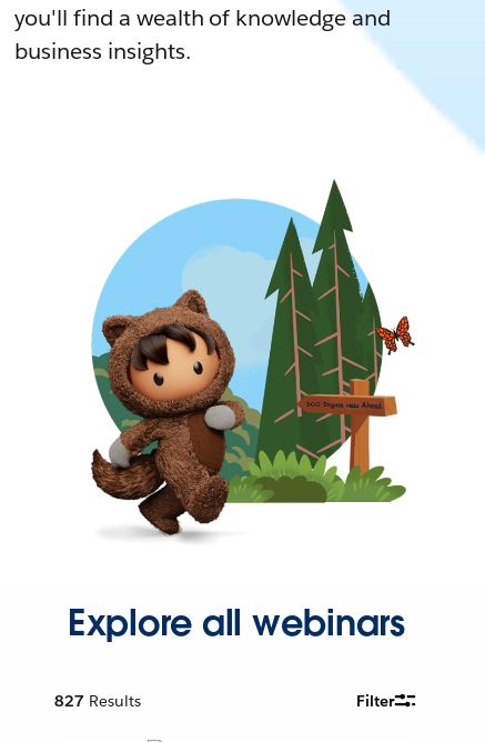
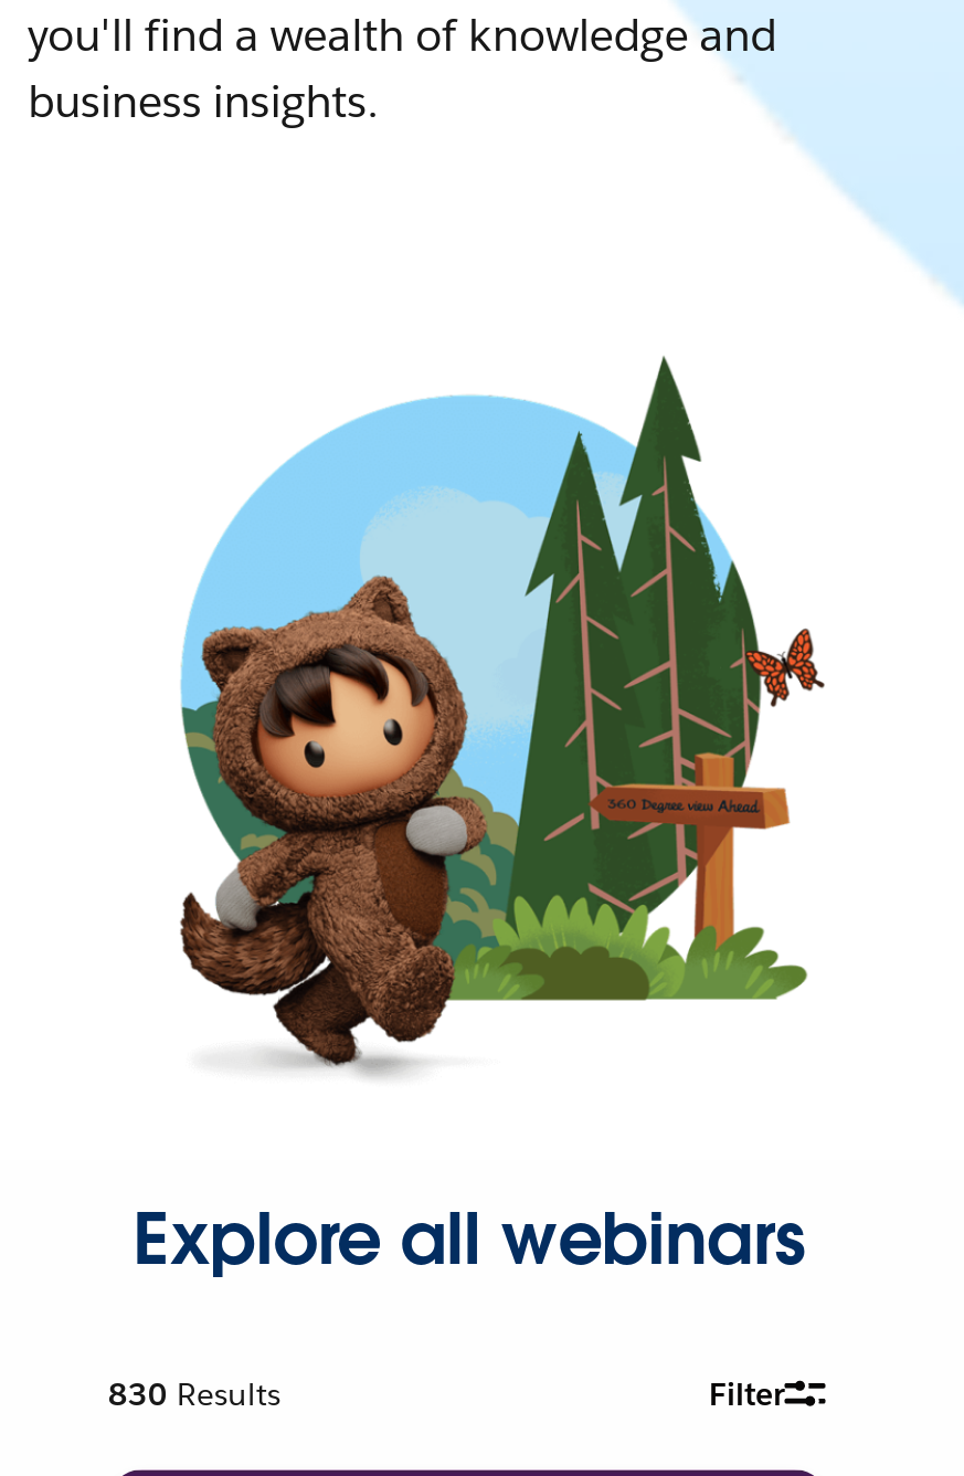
[55,691,142,711] 827 Results -> [108,1374,280,1414] 830 Results

